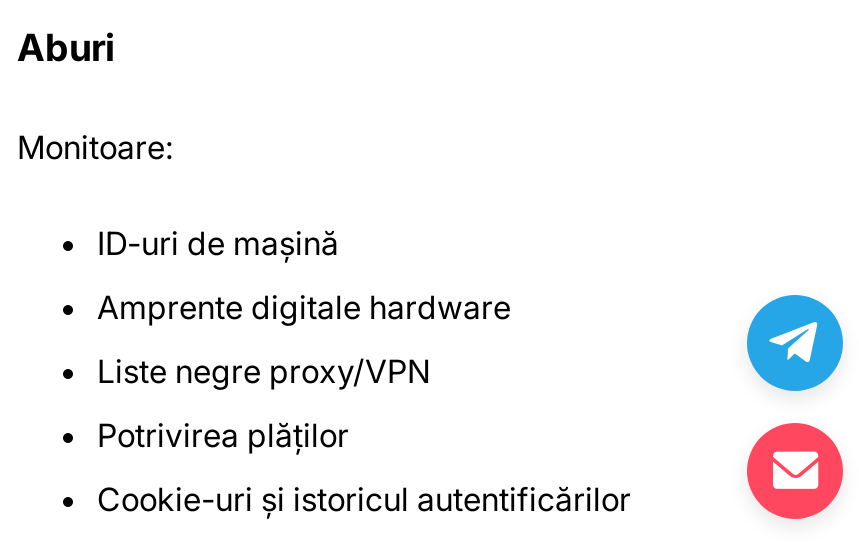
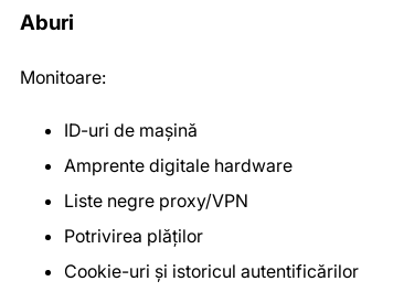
[745,293,845,395] [image] -> none
[745,421,845,523] [image] -> none

